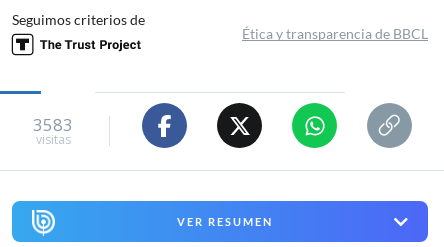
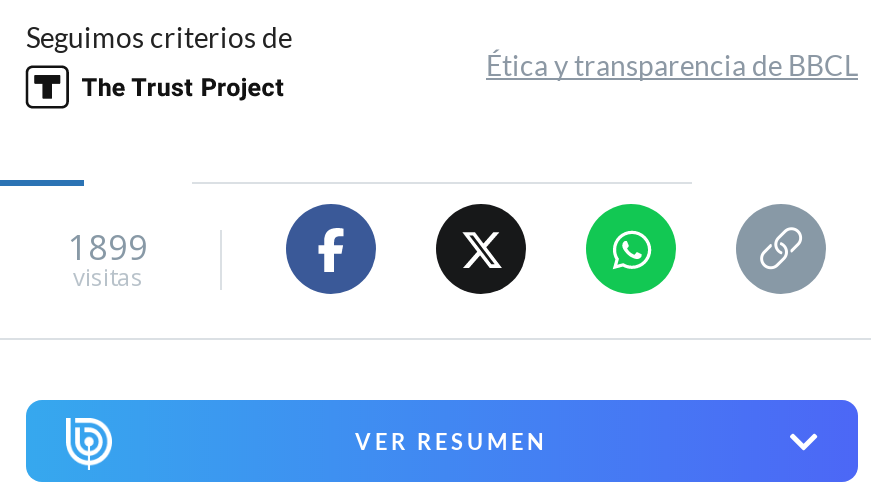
[33,113,73,136] 3583 -> [68,224,148,270] 1899

